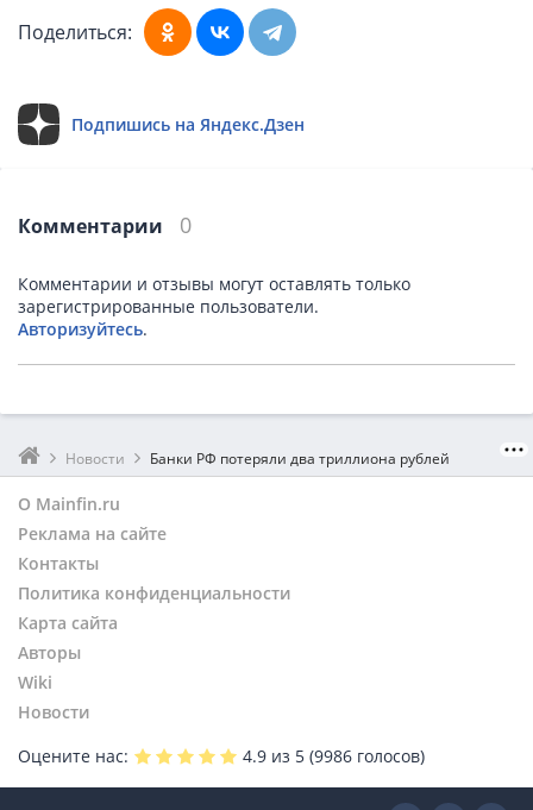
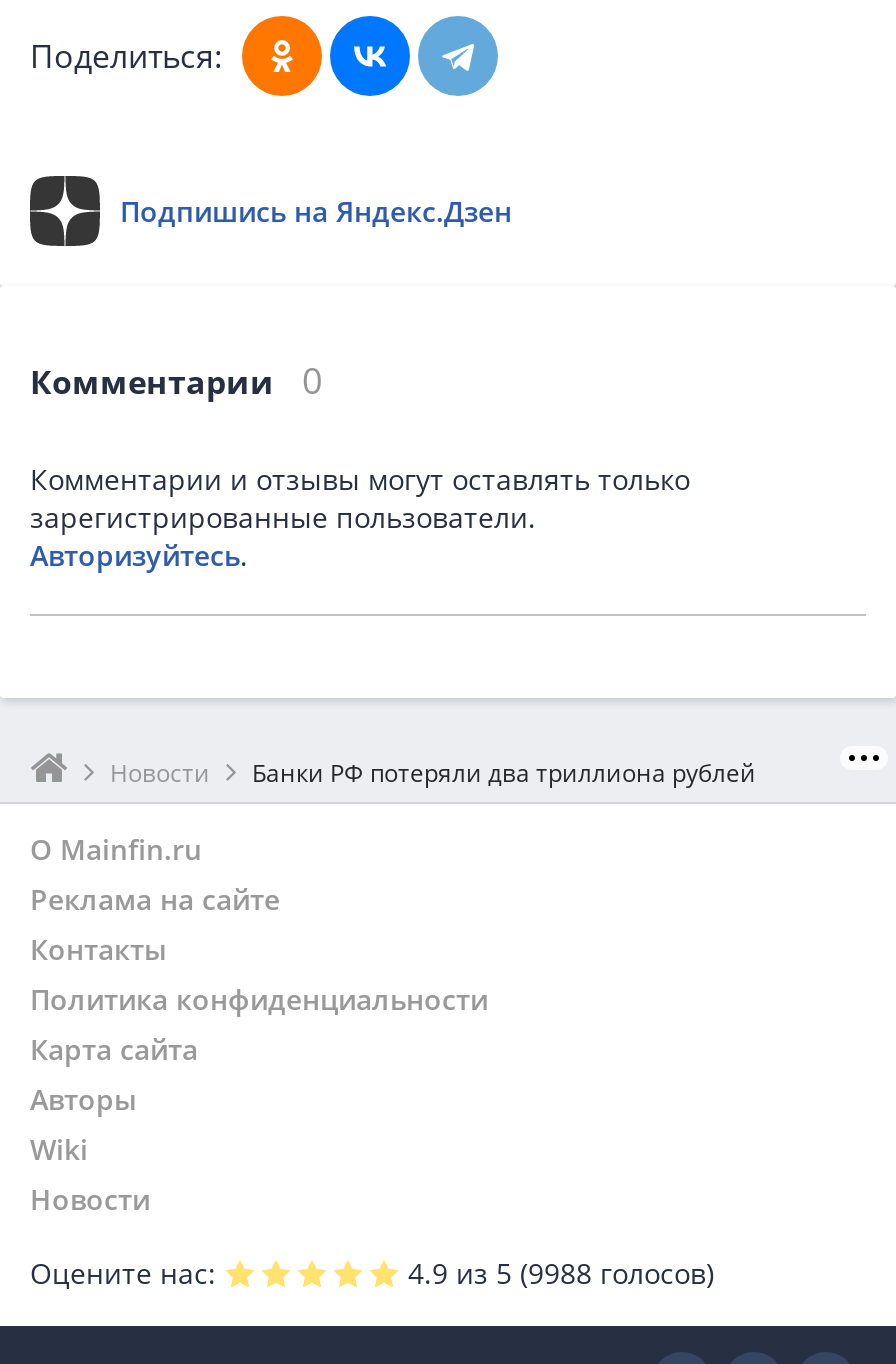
[243,745,425,767] 4.9 из 5 (9986 голосов) -> [408,1254,714,1292] 4.9 из 5 (9988 голосов)

